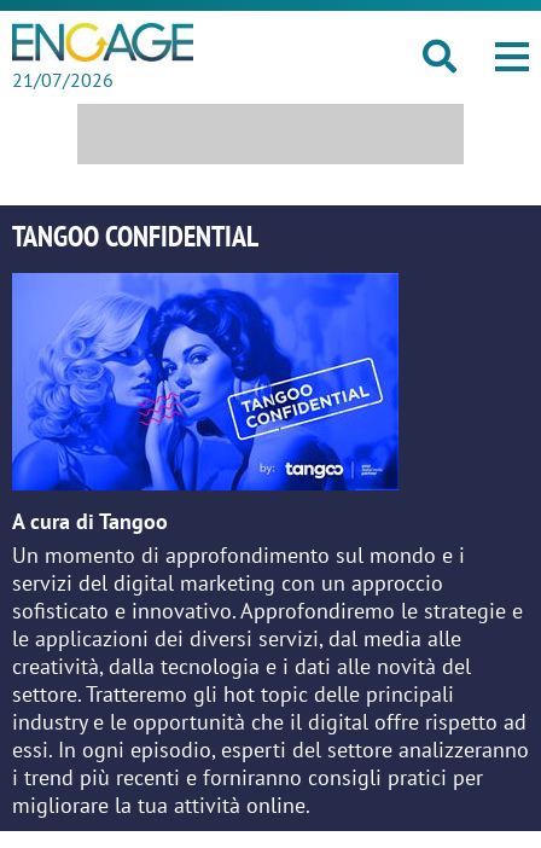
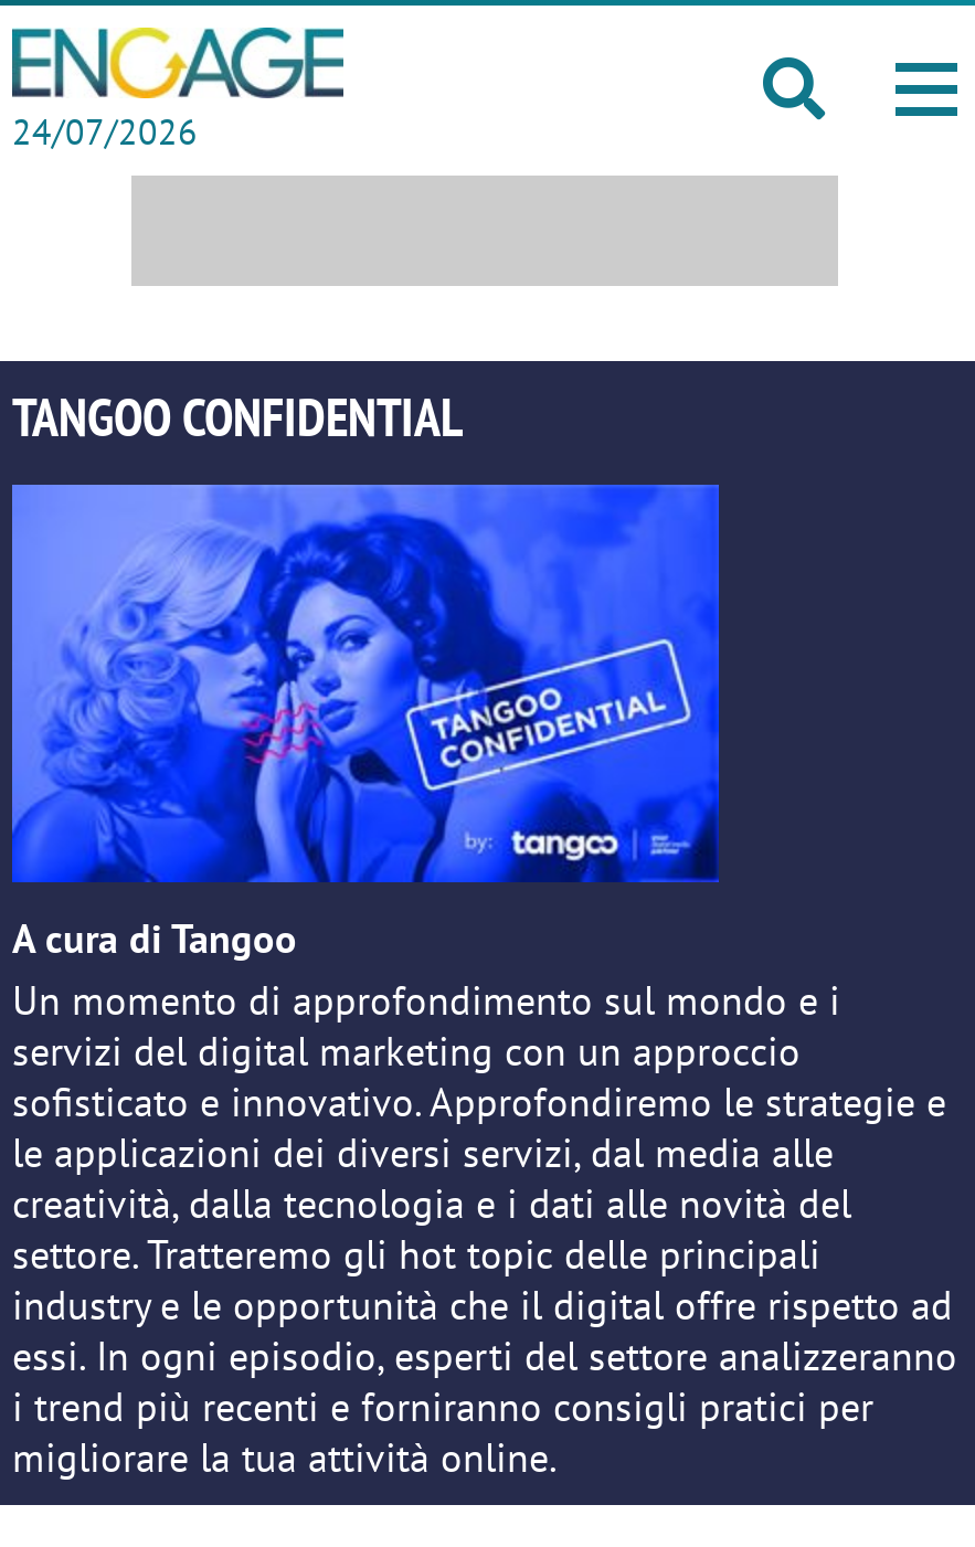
[12,67,114,92] 21/07/2026 -> [12,109,198,153] 24/07/2026

